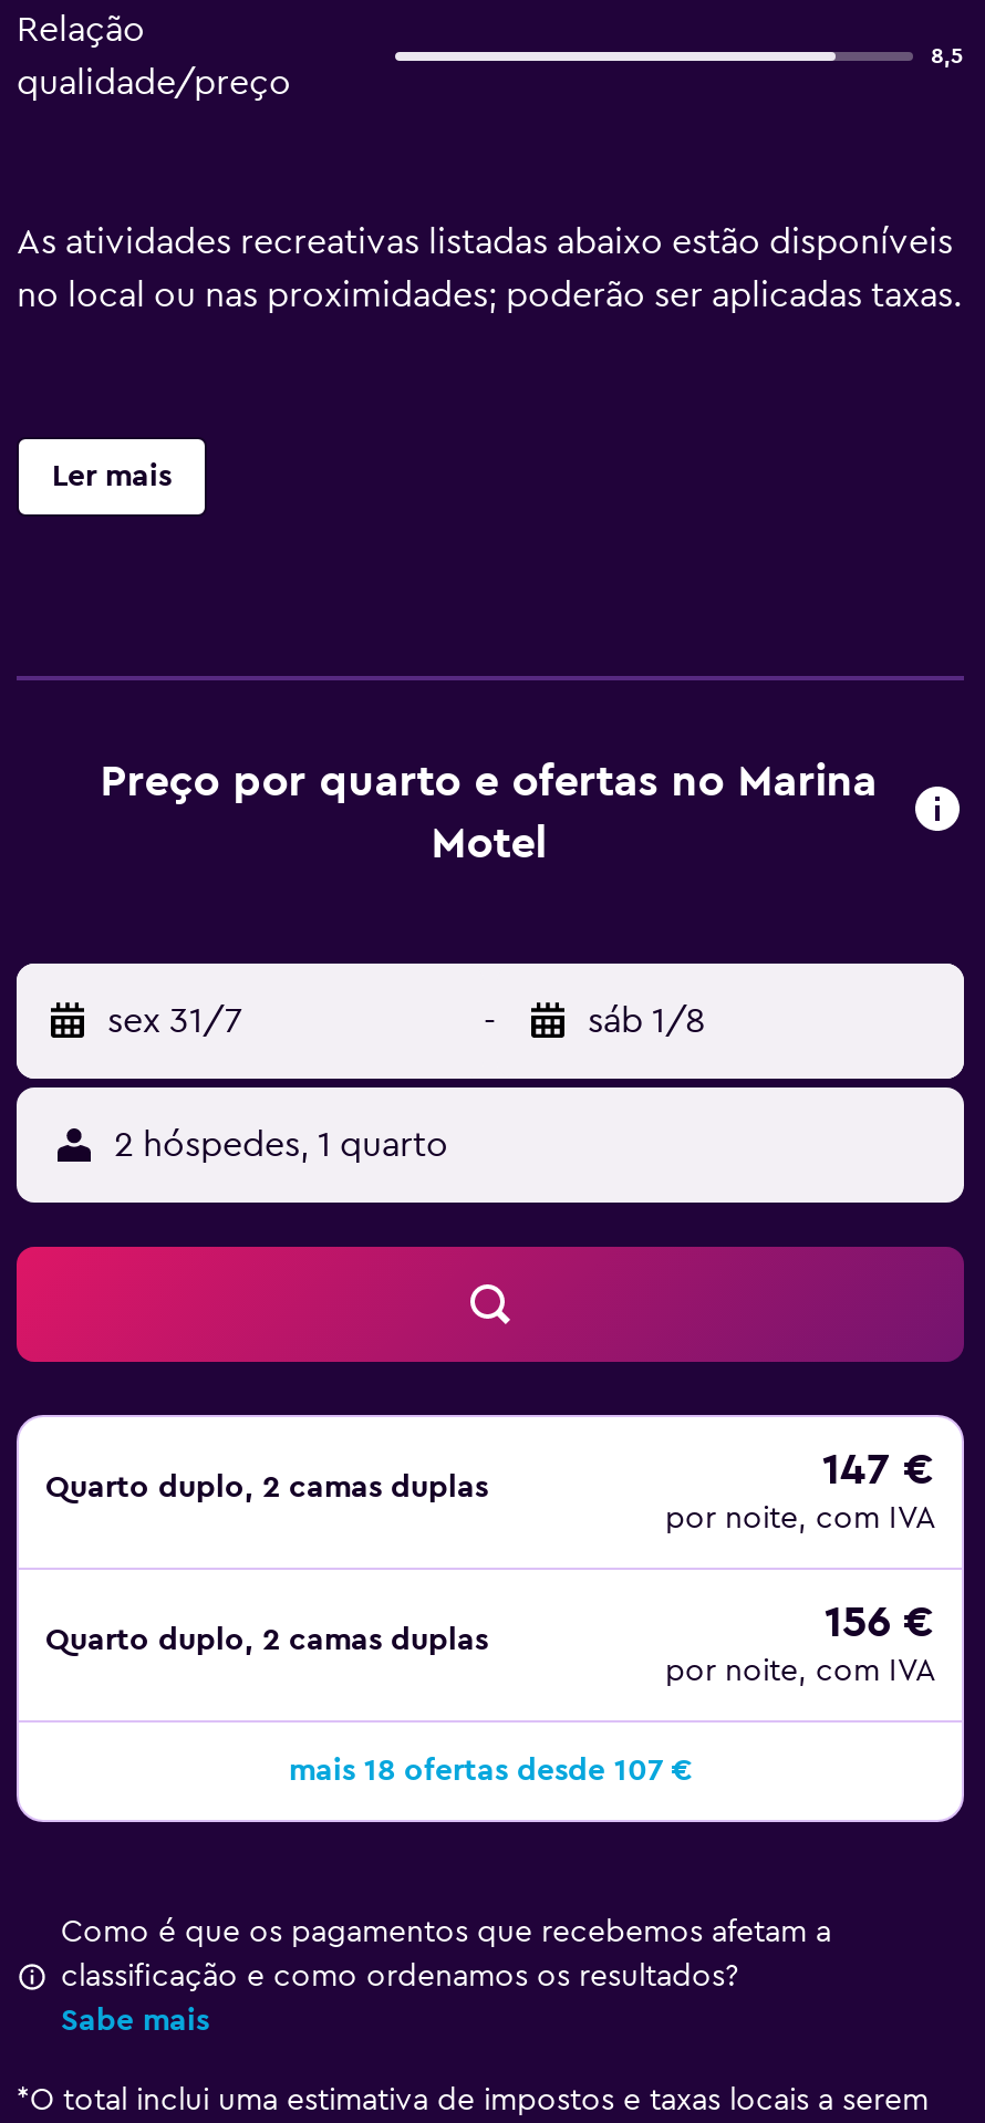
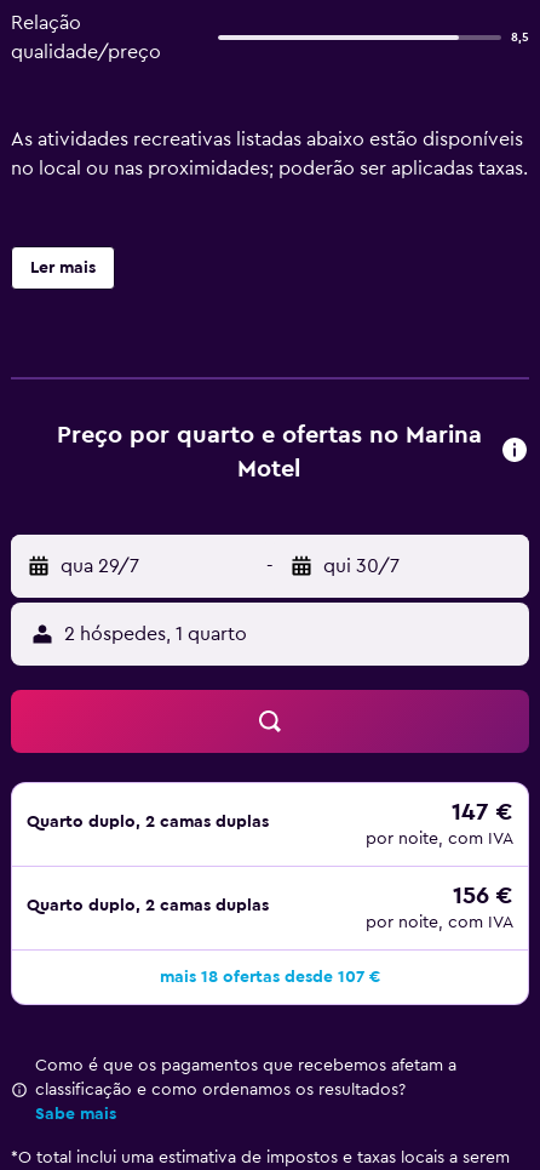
[107,1003,242,1039] sex 31/7 -> [61,557,139,576] qua 29/7
[588,1003,705,1039] sáb 1/8 -> [323,557,400,576] qui 30/7

